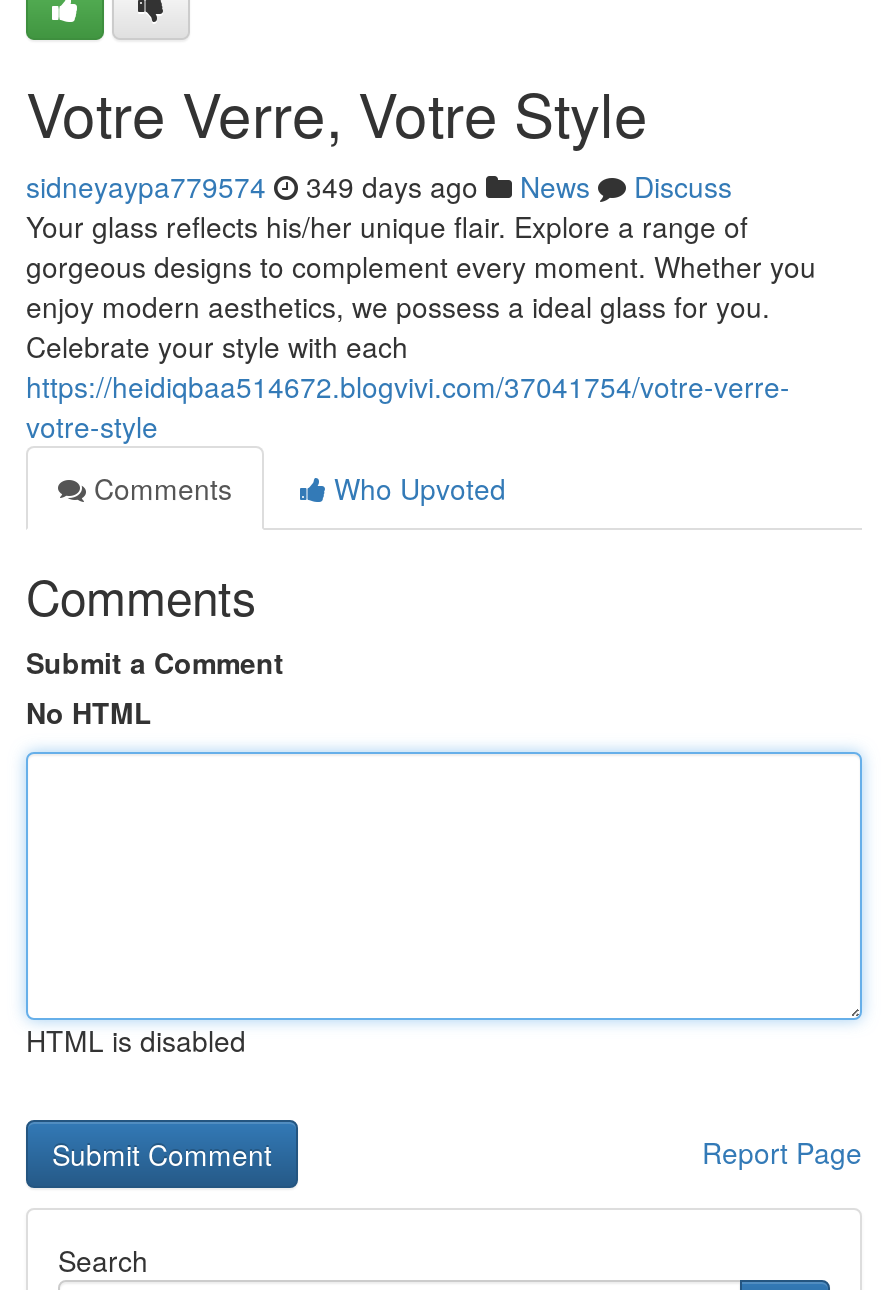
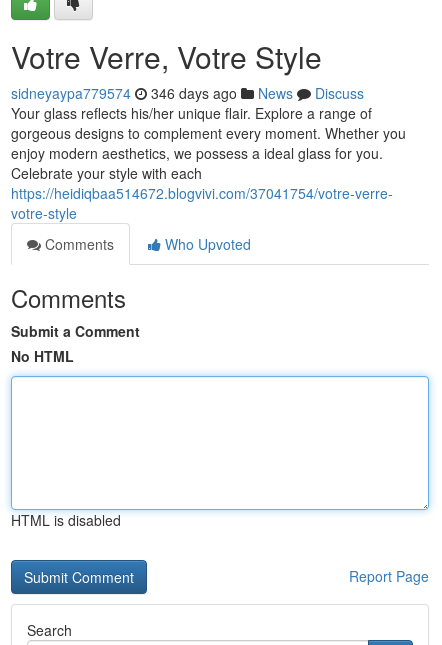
[26,166,732,206] sidneyaypa779574 349 days ago News Discuss -> [11,83,364,103] sidneyaypa779574 346 days ago News Discuss

